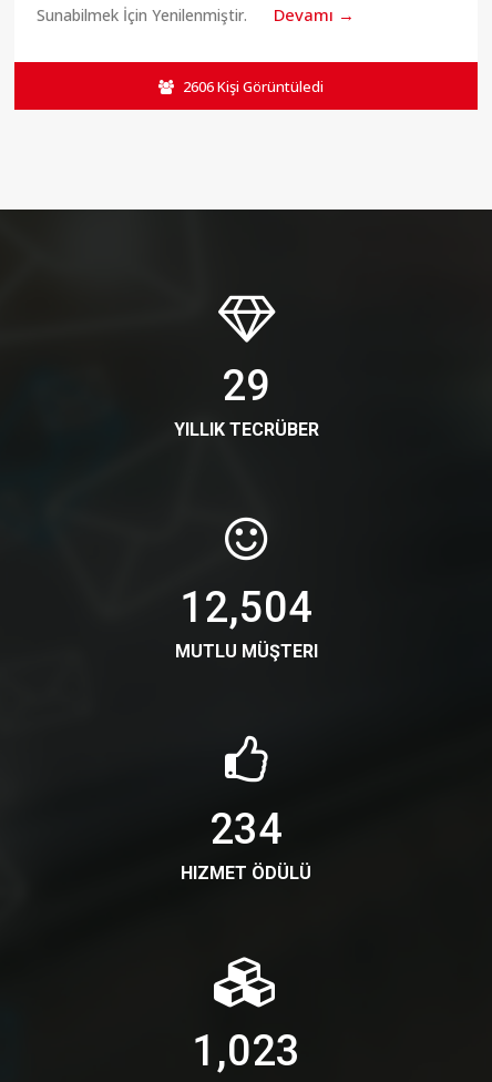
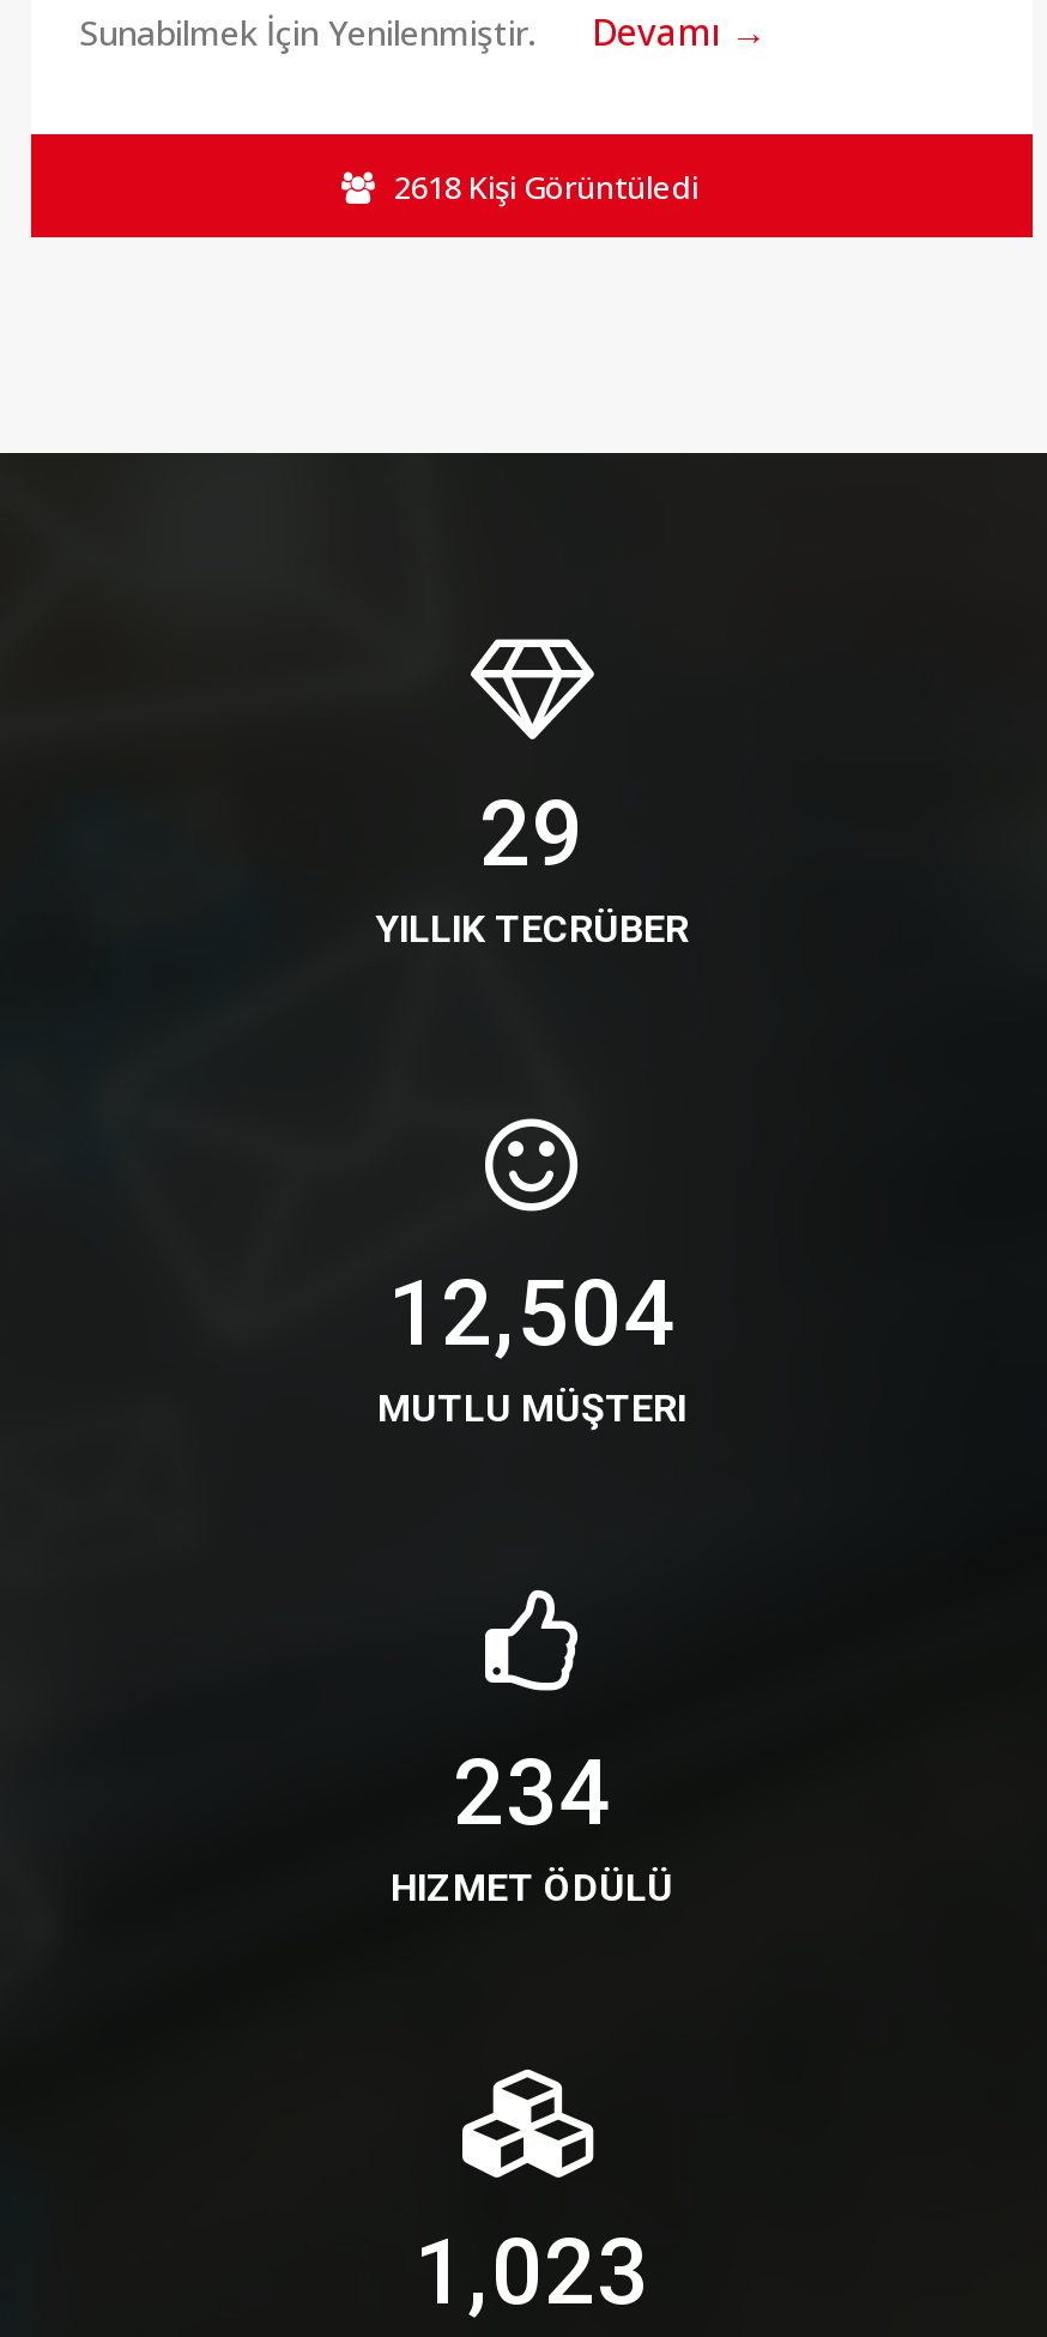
[179,77,323,97] 2606 Kişi Görüntüledi -> [387,166,698,209] 2618 Kişi Görüntüledi

